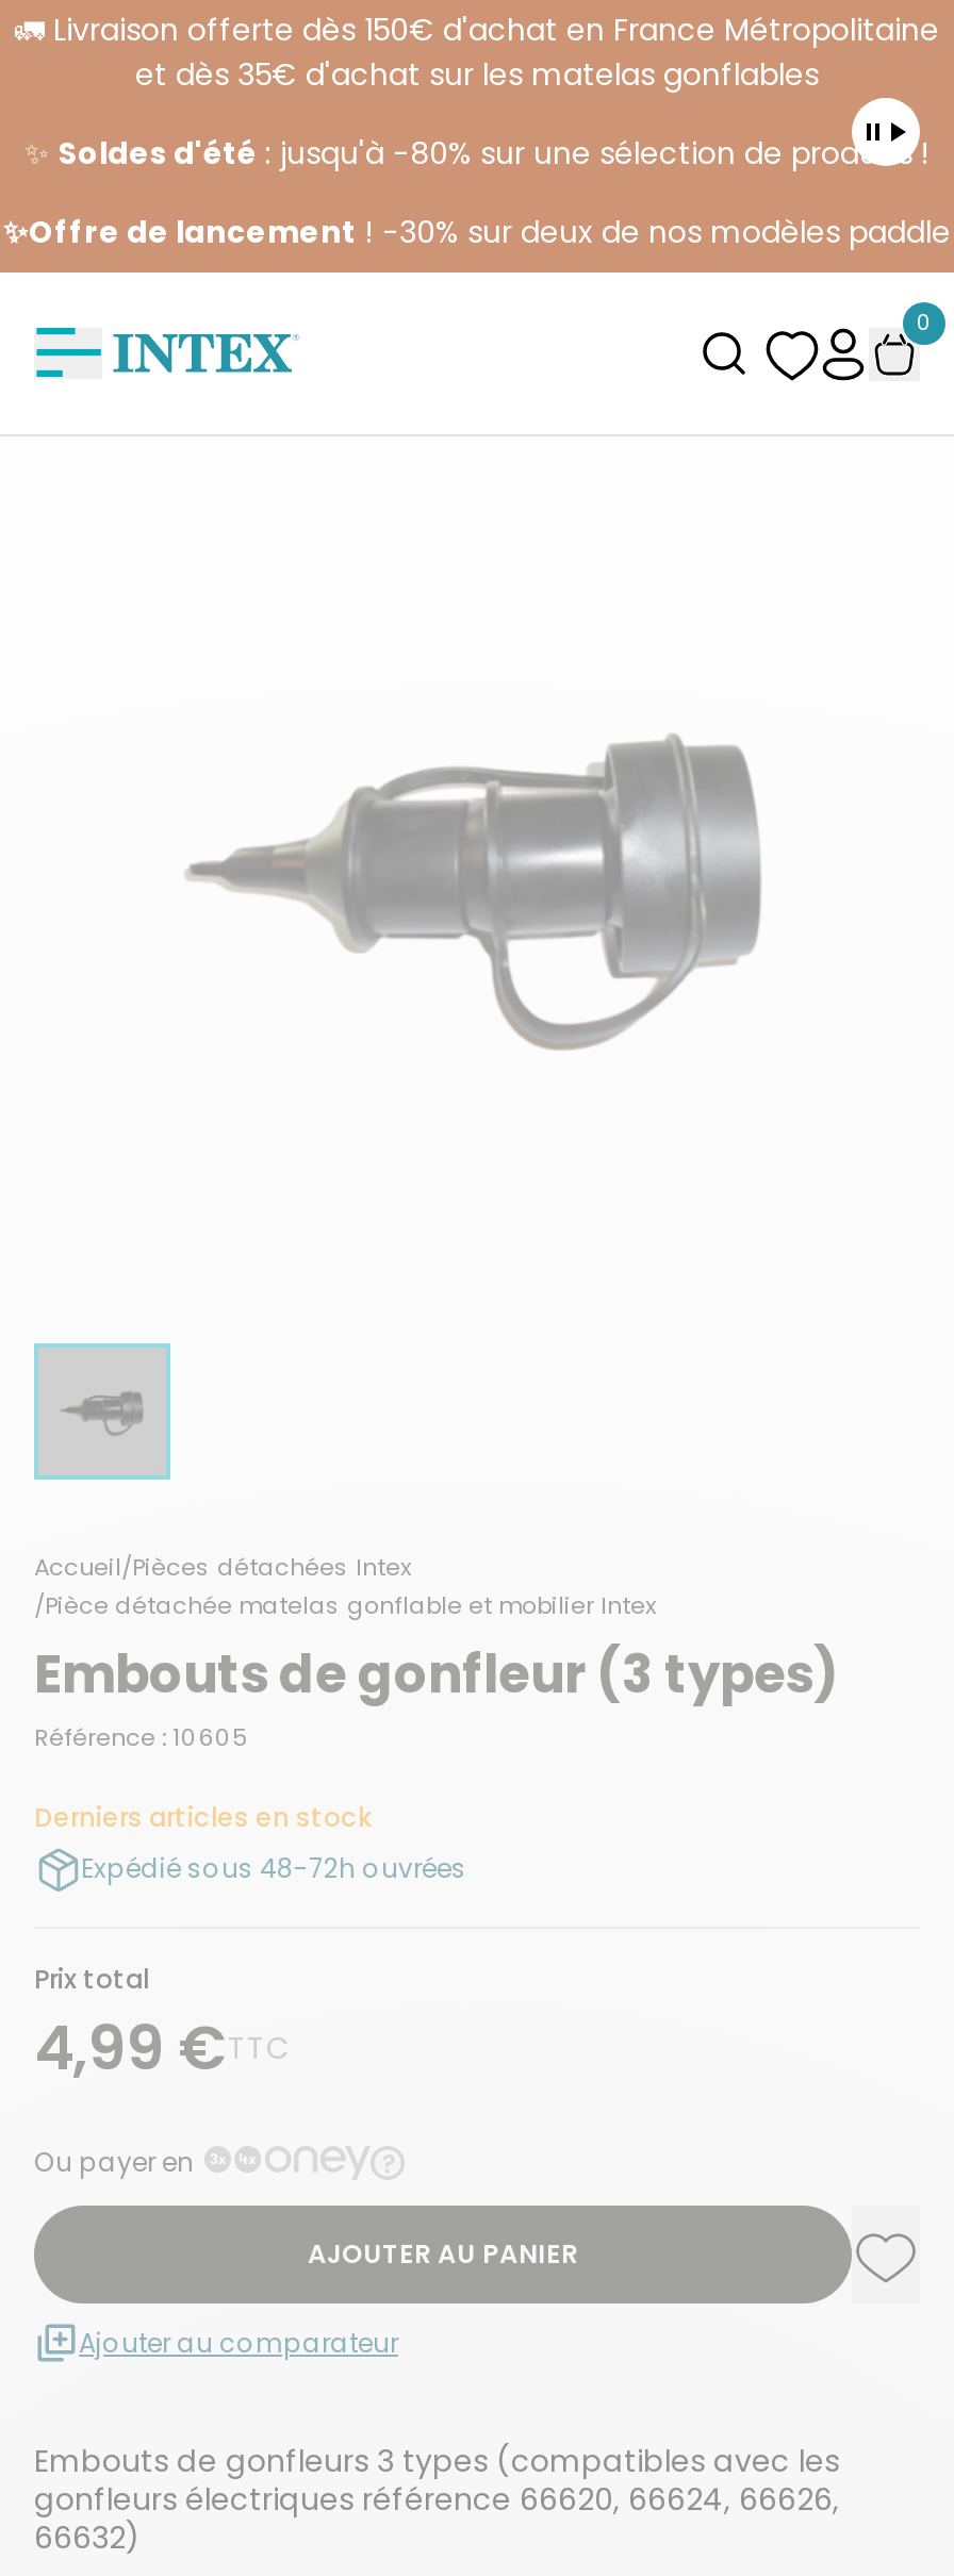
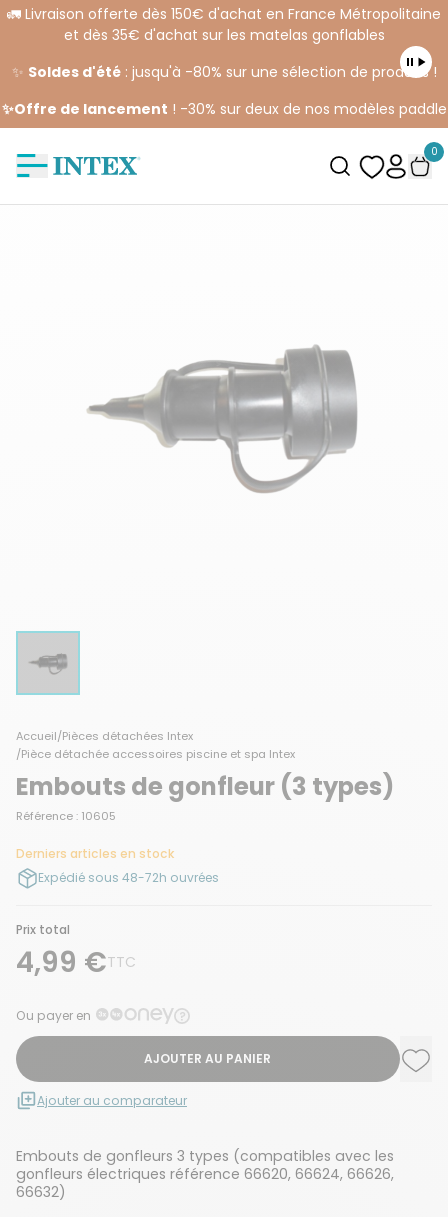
[34,1588,656,1622] /Pièce détachée matelas gonflable et mobilier Intex -> [16,746,295,762] /Pièce détachée accessoires piscine et spa Intex

